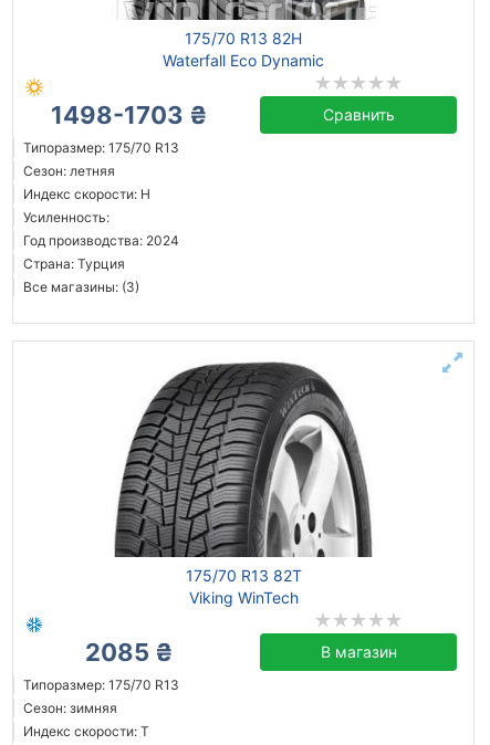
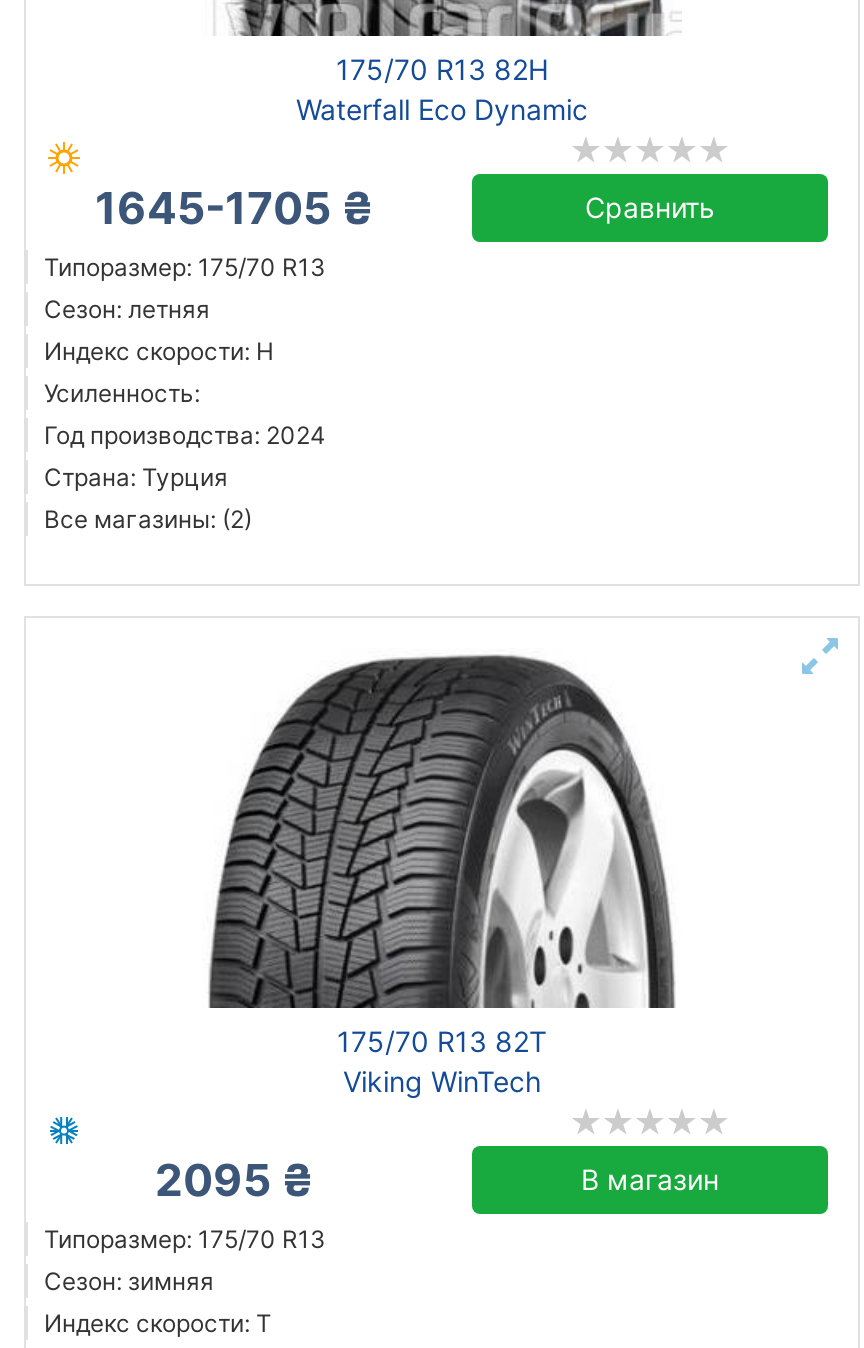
[50,101,206,129] 1498-1703 ₴ -> [95,182,373,234] 1645-1705 ₴
[23,279,139,295] Все магазины: (3) -> [44,504,252,534] Все магазины: (2)
[85,638,172,667] 2085 ₴ -> [155,1154,313,1206] 2095 ₴

